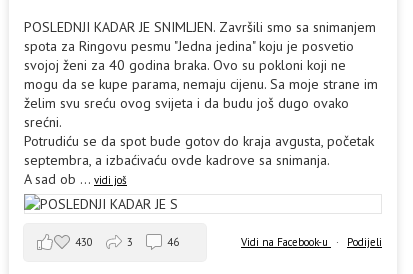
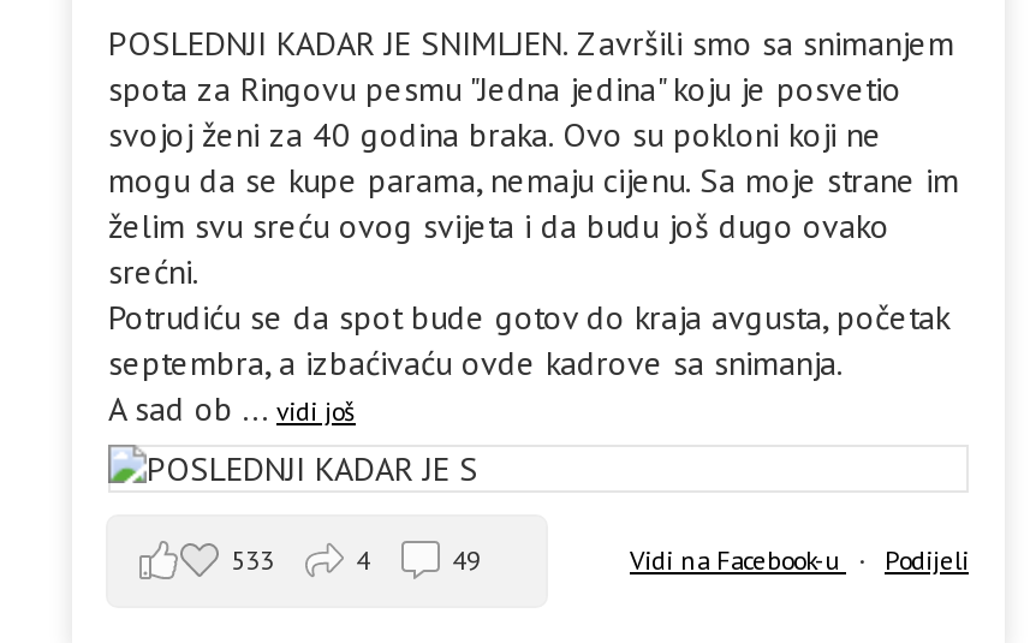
[75,235,93,249] 430 -> [231,543,274,577] 533
[127,235,133,249] 3 -> [356,543,370,577] 4
[167,235,179,249] 46 -> [452,543,481,577] 49

